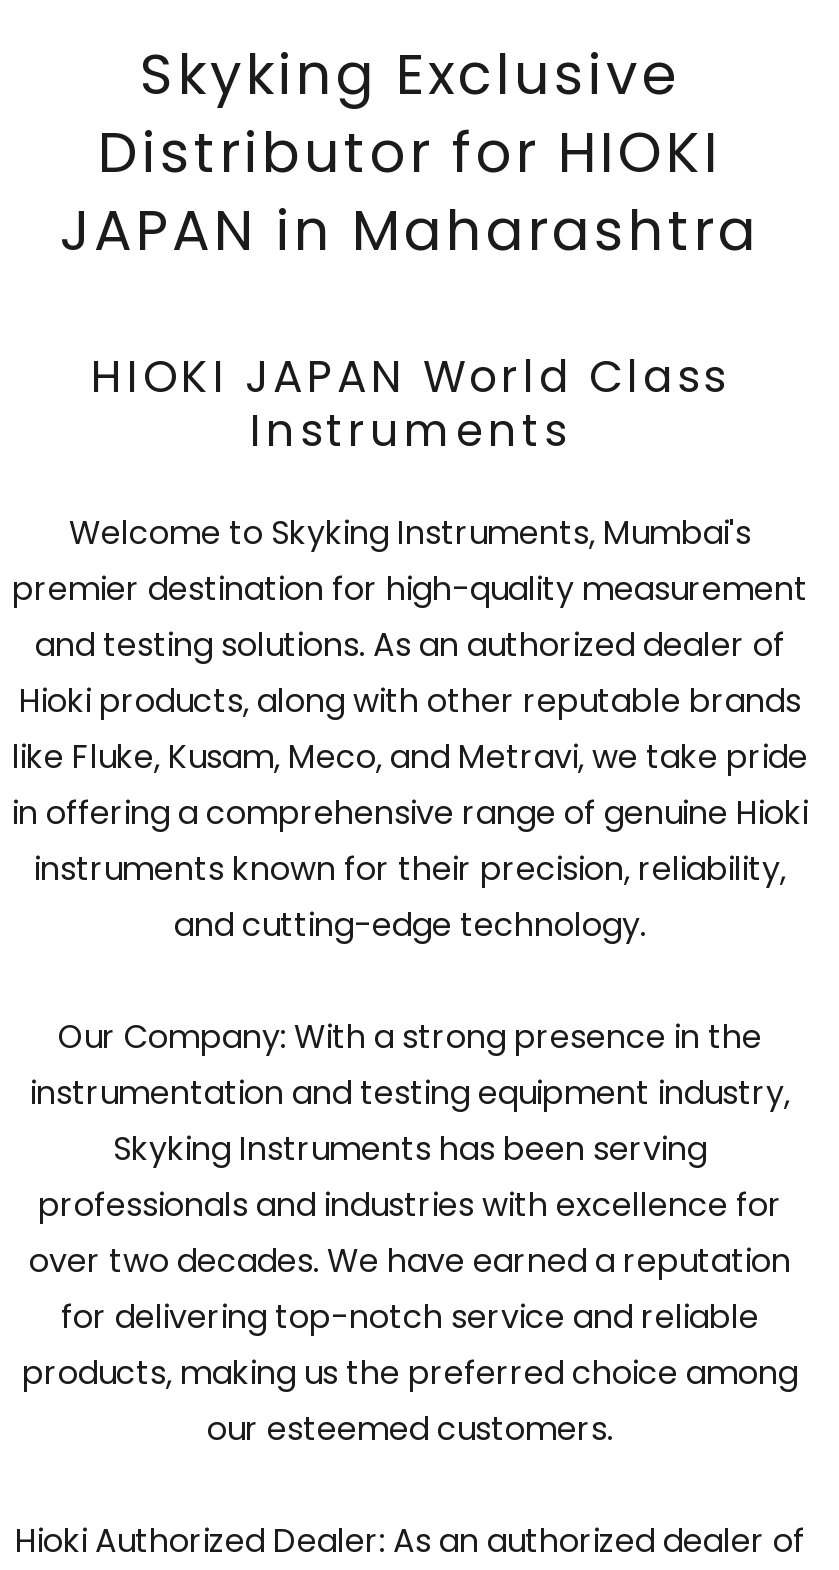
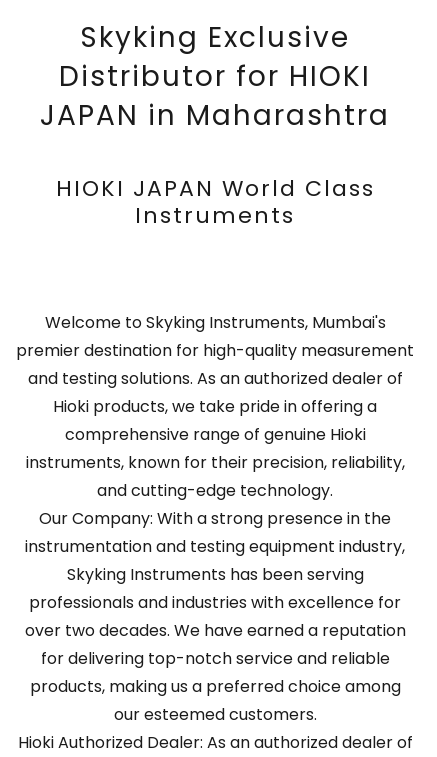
moved [12,511,808,669] -> [16,311,414,390]: Welcome to Skyking Instruments, Mumbai's | premier destination for high-quality measurement | and testing solutions. As an authorized dealer of
[12,679,808,893] Hioki products, along with other reputable brands | like Fluke, Kusam, Meco, and Metravi, we take pride | in offering a comprehensive range of genuine Hioki | instruments known for their precision, reliability, -> [25,395,404,474] Hioki products, we take pride in offering a | comprehensive range of genuine Hioki | instruments, known for their precision, reliability,
moved [174,903,646,949] -> [97,479,333,502]: and cutting-edge technology.
[22,1351,798,1397] products, making us the preferred choice among -> [29,675,400,698] products, making us a preferred choice among

